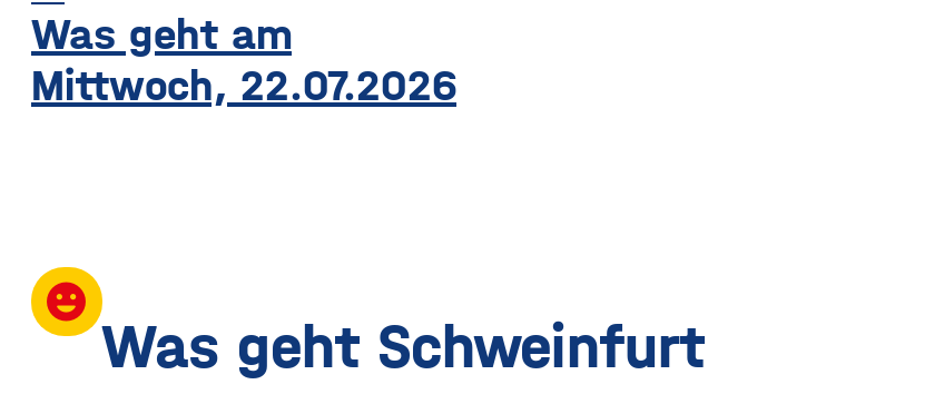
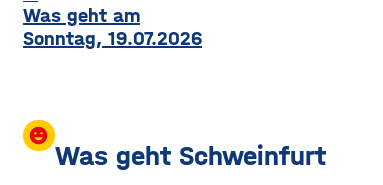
[31,59,456,110] Mittwoch, 22.07.2026 -> [23,27,202,50] Sonntag, 19.07.2026

